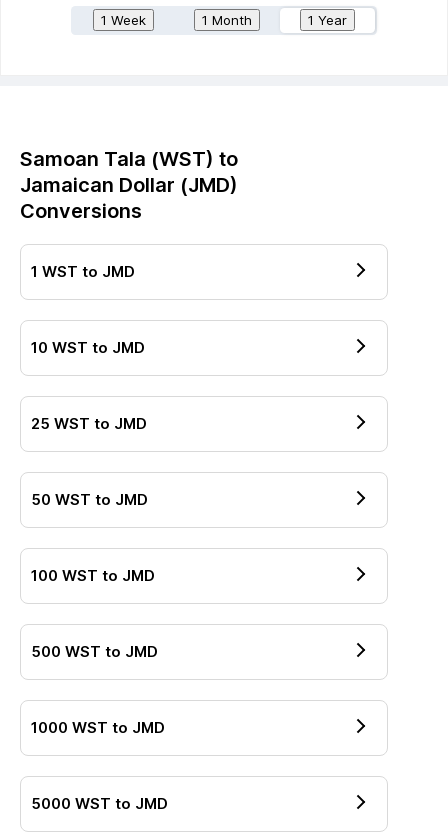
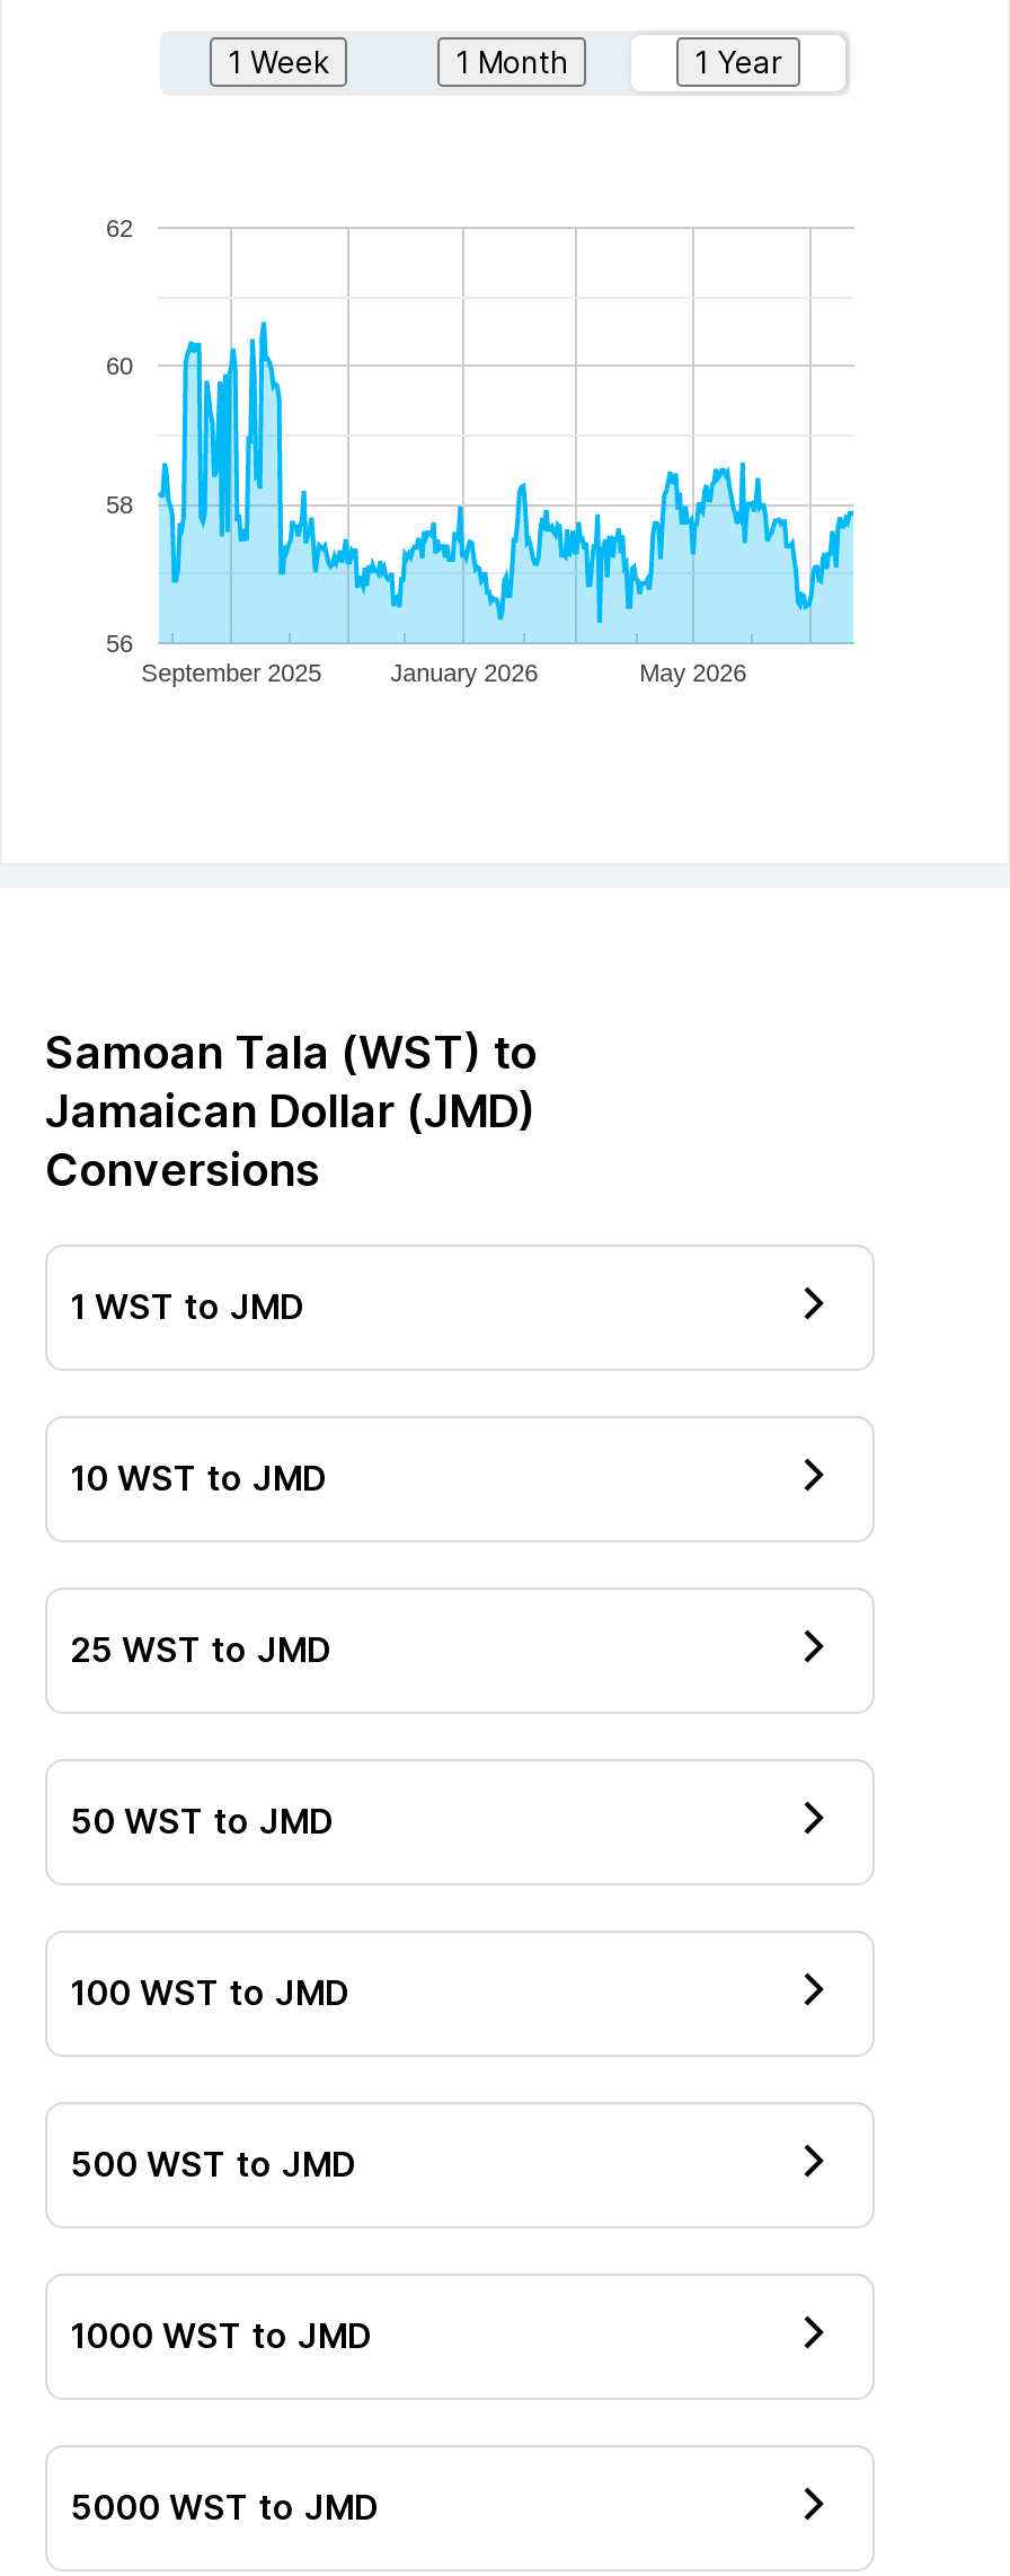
none -> [106,628,133,656] 56
none -> [106,490,133,518] 58
none -> [106,351,133,380] 60
none -> [106,213,133,241] 62
none -> [141,319,857,686] [image] | September 2025 | January 2026 | May 2026

